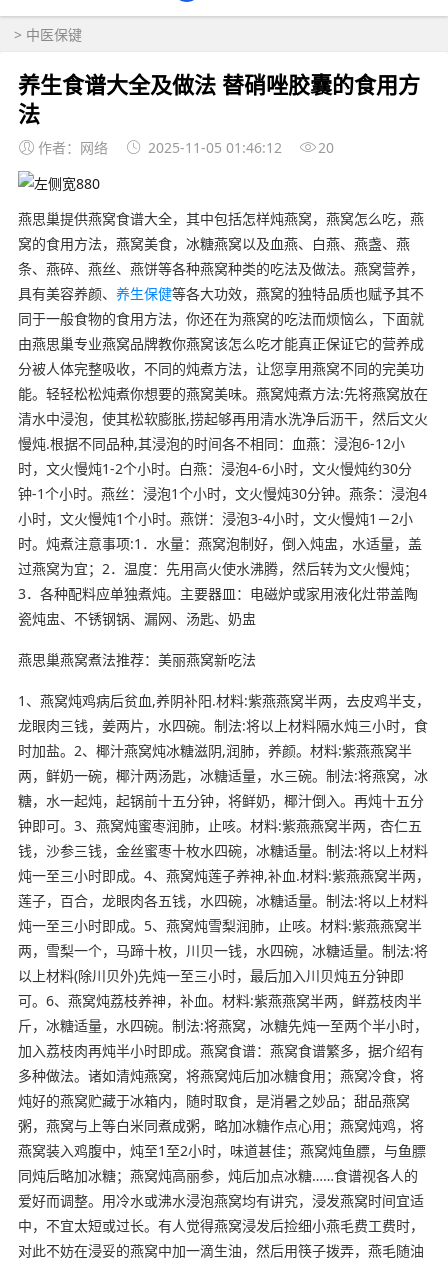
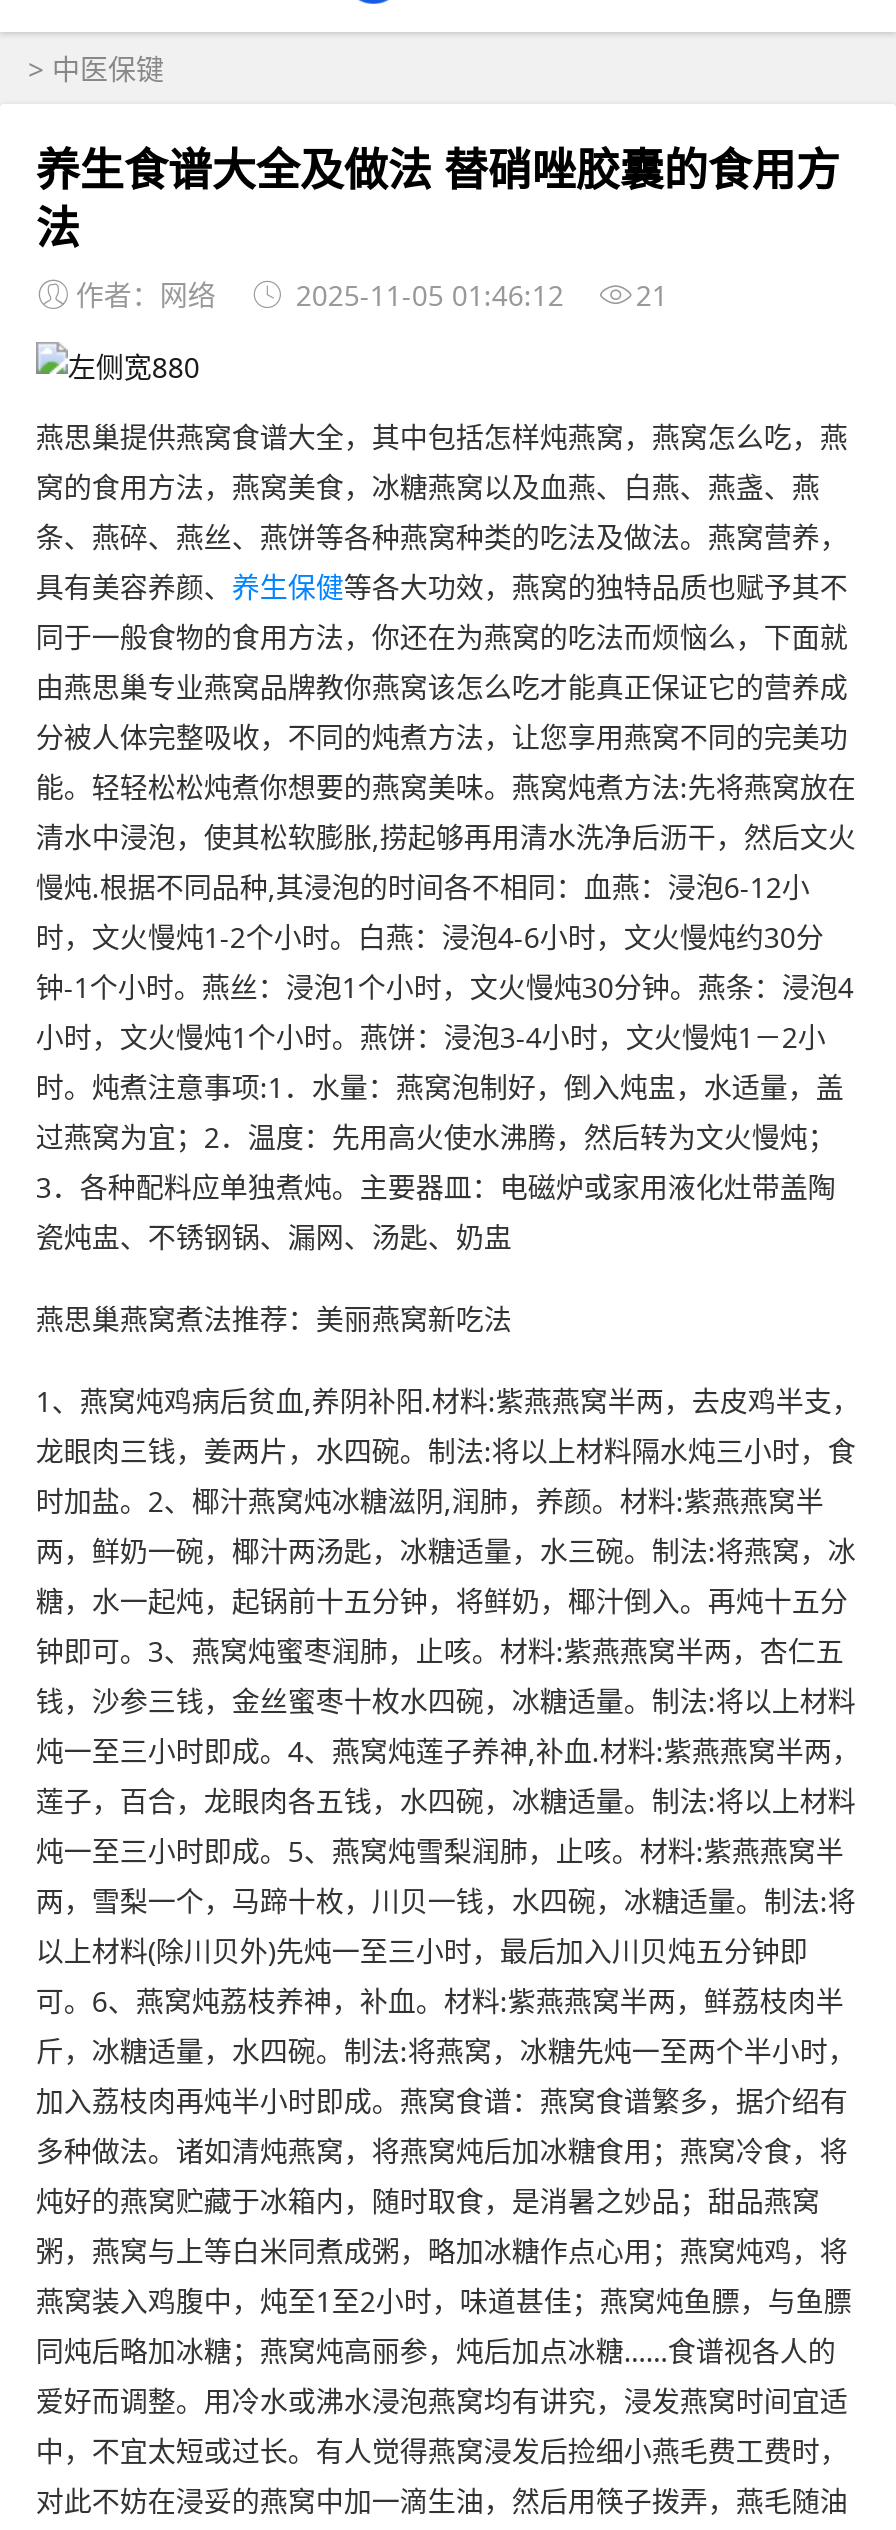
[38,138,334,157] 作者：网络 2025-11-05 01:46:12 20 -> [76,276,668,314] 作者：网络 2025-11-05 01:46:12 21

